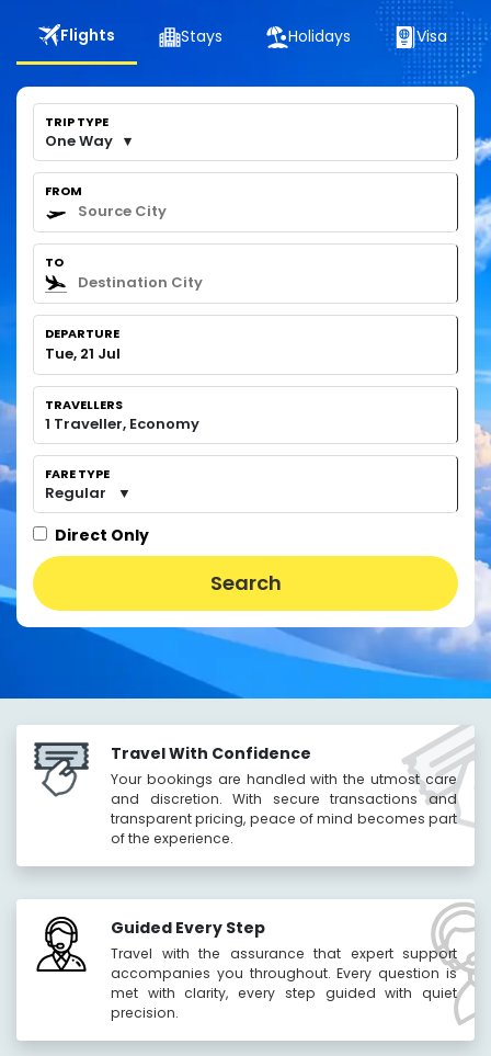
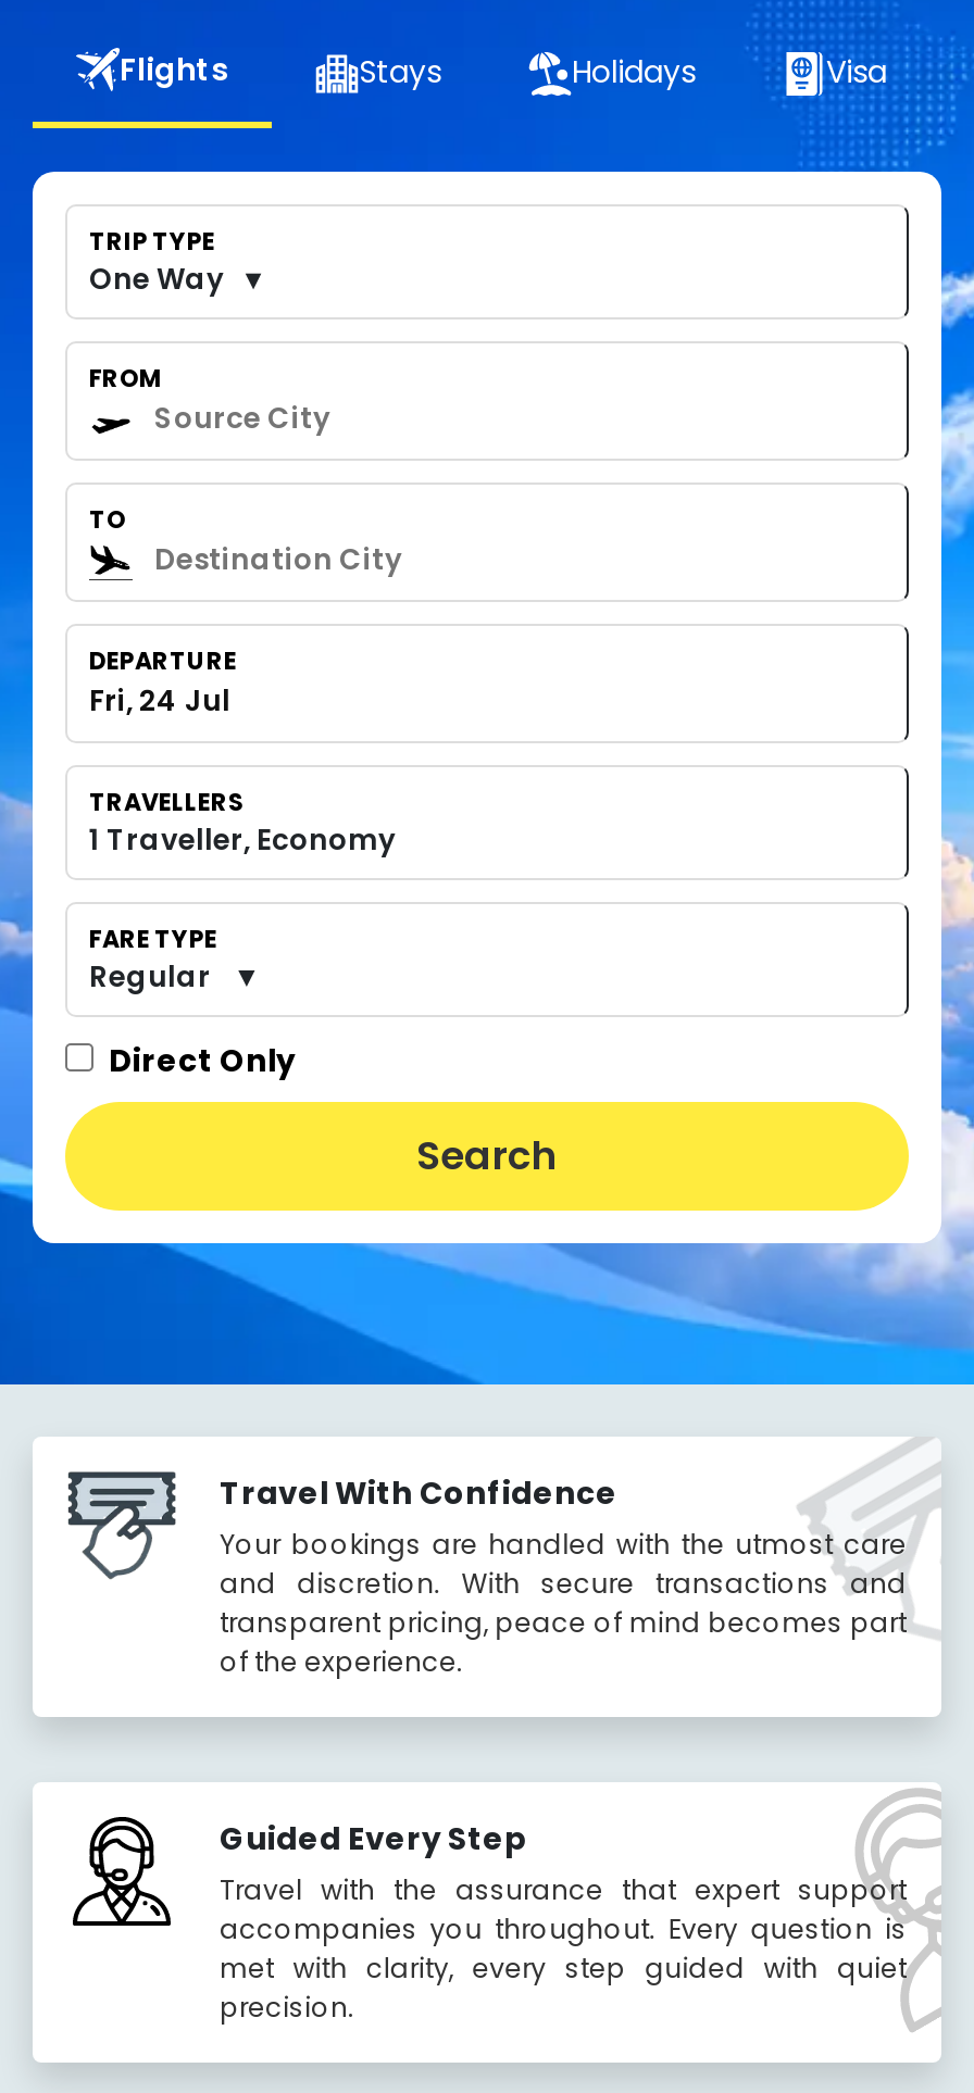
[45,343,121,364] Tue, 21 Jul -> [89,680,230,721] Fri, 24 Jul

